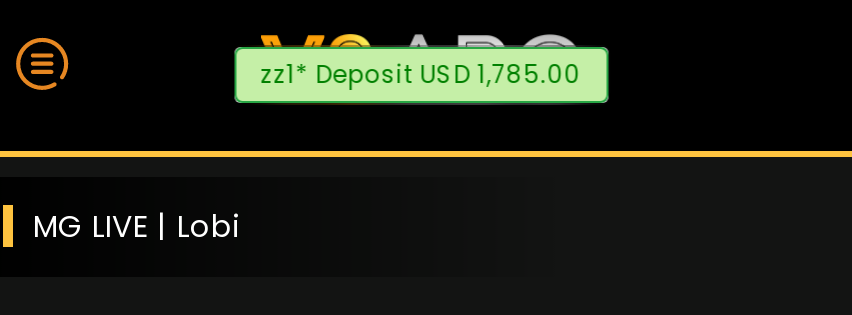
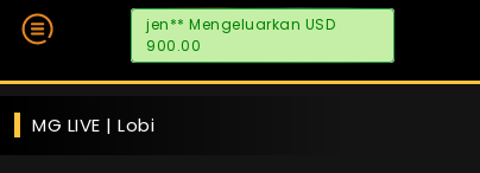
[261,56,581,90] zz1* Deposit USD 1,785.00 -> [146,14,335,55] jen** Mengeluarkan USD | 900.00

